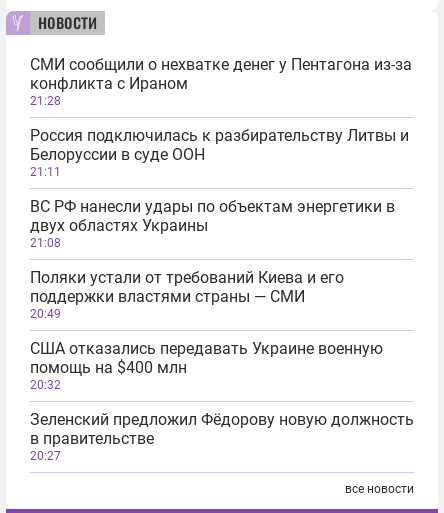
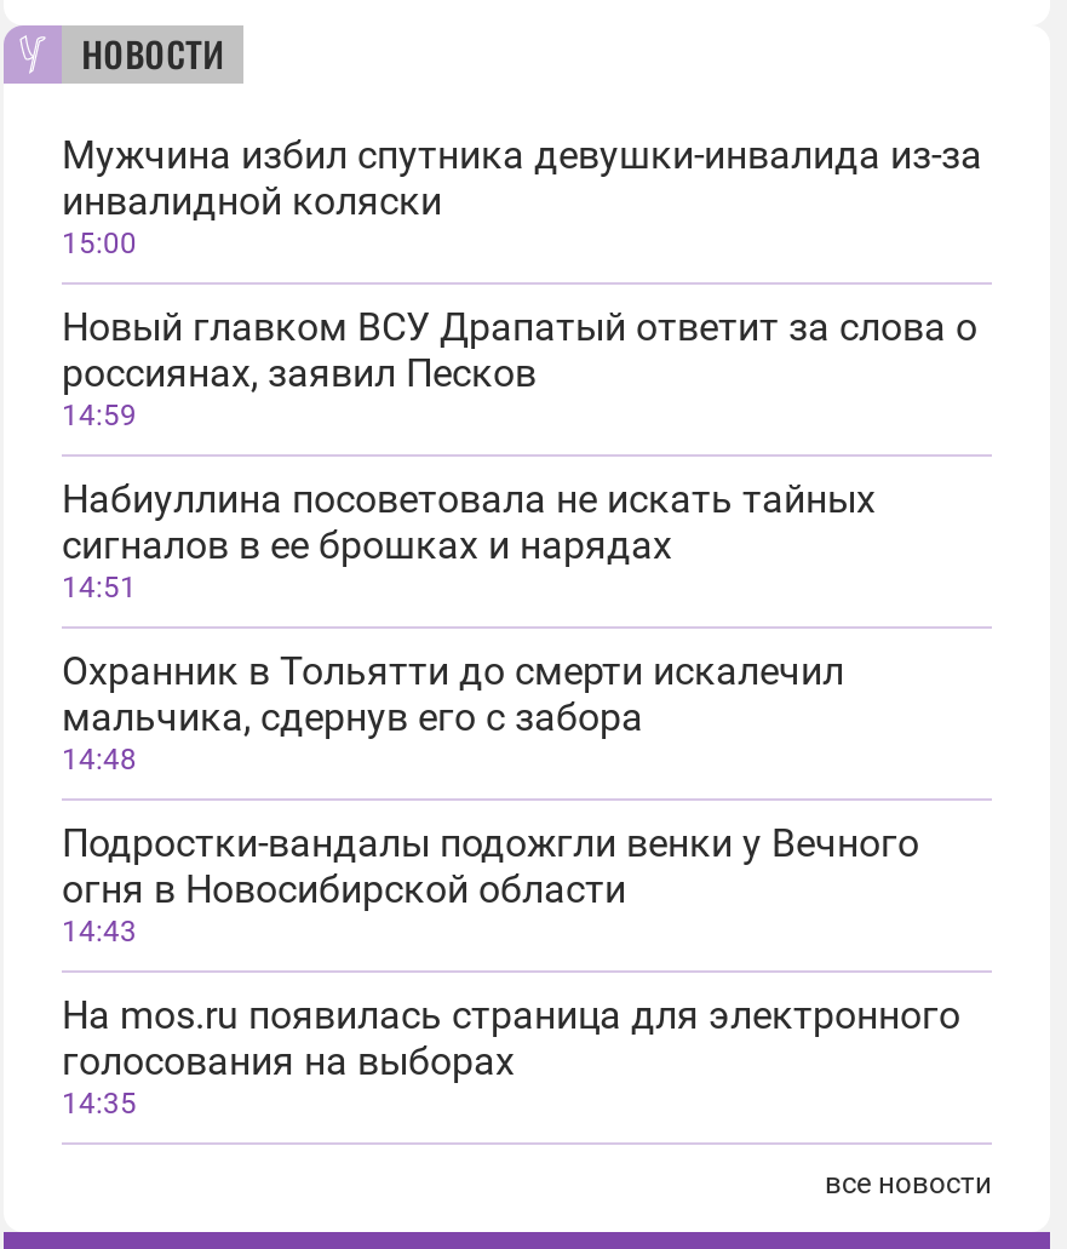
[30,55,412,108] СМИ сообщили о нехватке денег у Пентагона из-за | конфликта с Ираном | 21:28 -> [62,132,982,260] Мужчина избил спутника девушки-инвалида из-за | инвалидной коляски | 15:00
[30,126,409,179] Россия подключилась к разбирательству Литвы и | Белоруссии в суде ООН | 21:11 -> [62,304,977,432] Новый главком ВСУ Драпатый ответит за слова о | россиянах, заявил Песков | 14:59
[30,197,395,250] ВС РФ нанесли удары по объектам энергетики в | двух областях Украины | 21:08 -> [62,476,876,605] Набиуллина посоветовала не искать тайных | сигналов в ее брошках и нарядах | 14:51
[30,268,344,321] Поляки устали от требований Киева и его | поддержки властями страны — СМИ | 20:49 -> [62,648,844,777] Охранник в Тольятти до смерти искалечил | мальчика, сдернув его с забора | 14:48
[30,339,383,392] США отказались передавать Украине военную | помощь на $400 млн | 20:32 -> [62,820,919,949] Подростки-вандалы подожгли венки у Вечного | огня в Новосибирской области | 14:43
[30,410,414,463] Зеленский предложил Фёдорову новую должность | в правительстве | 20:27 -> [62,992,960,1121] На mos.ru появилась страница для электронного | голосования на выборах | 14:35

